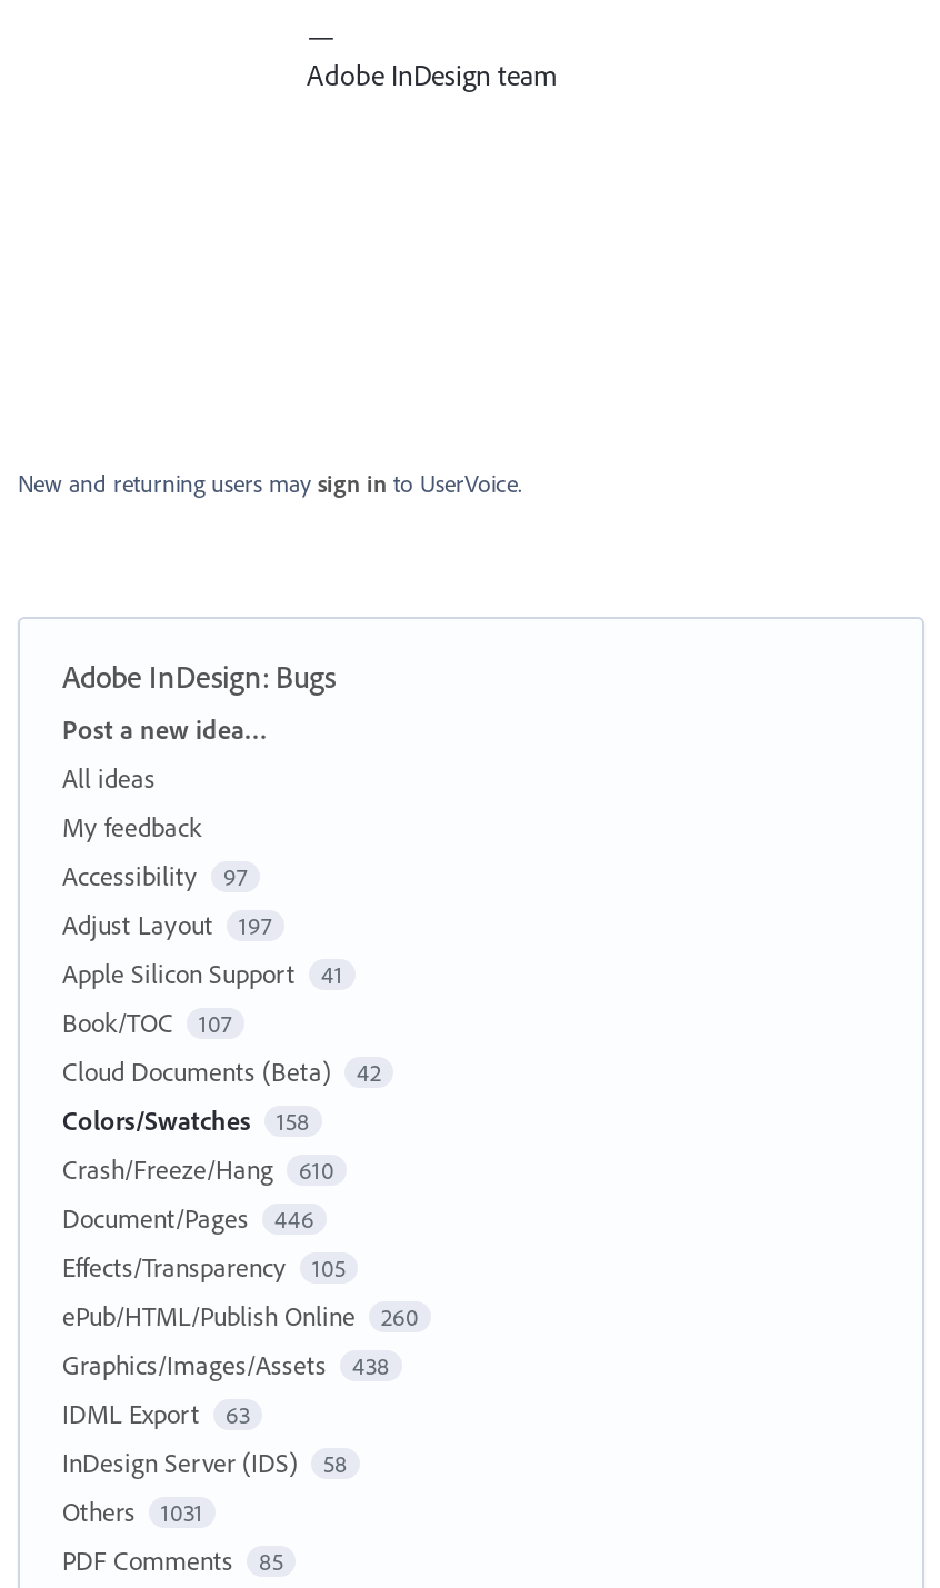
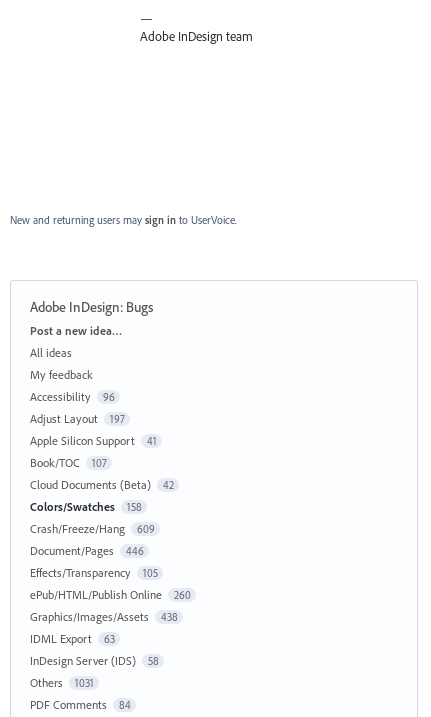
[62,859,248,892] Accessibility 97 -> [30,389,114,404] Accessibility 96
[62,1152,334,1186] Crash/Freeze/Hang 610 -> [30,521,154,536] Crash/Freeze/Hang 609
[62,1544,283,1577] PDF Comments 85 -> [30,697,130,712] PDF Comments 84

